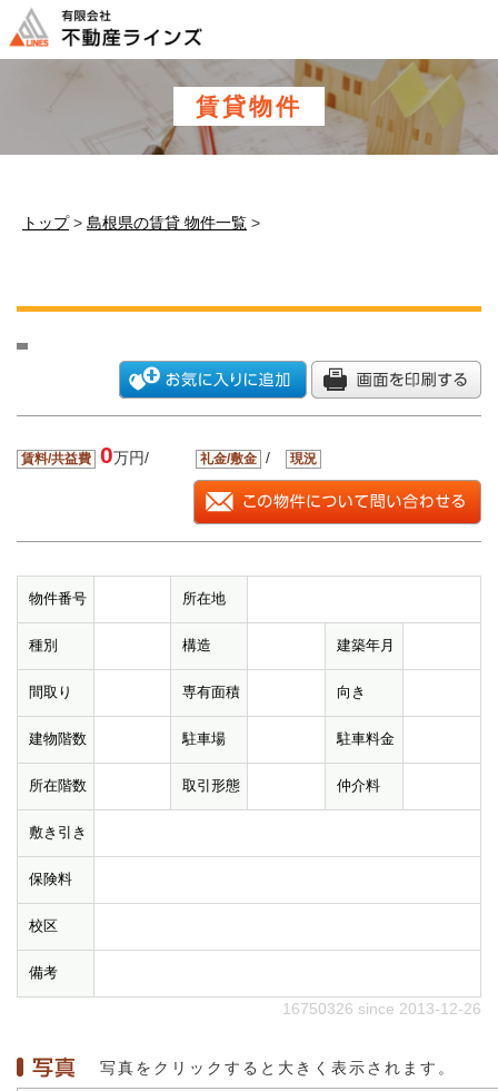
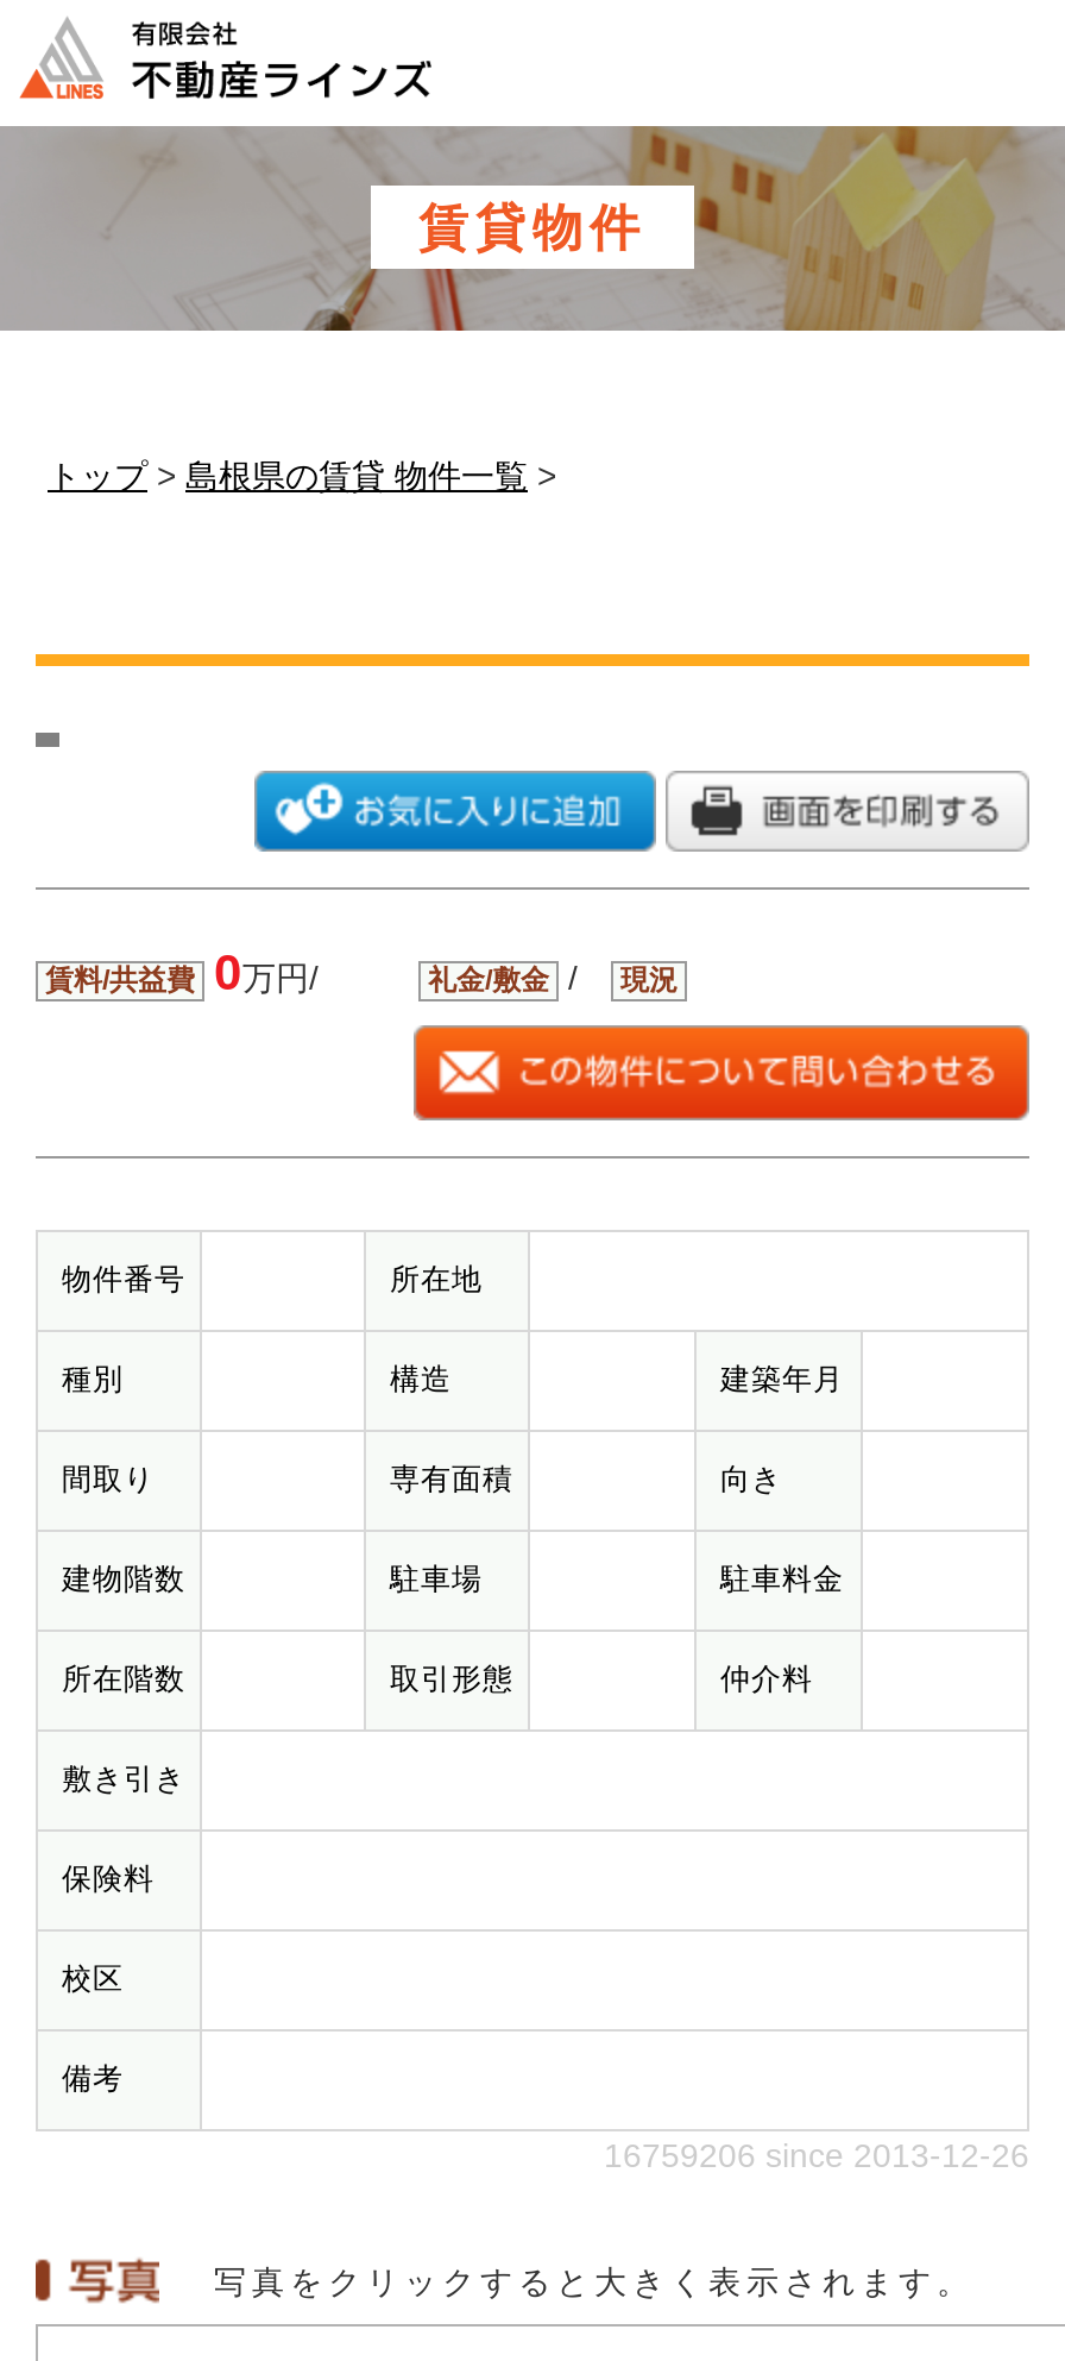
[282,1000,481,1018] 16750326 since 2013-12-26 -> [604,2136,1029,2174] 16759206 since 2013-12-26

